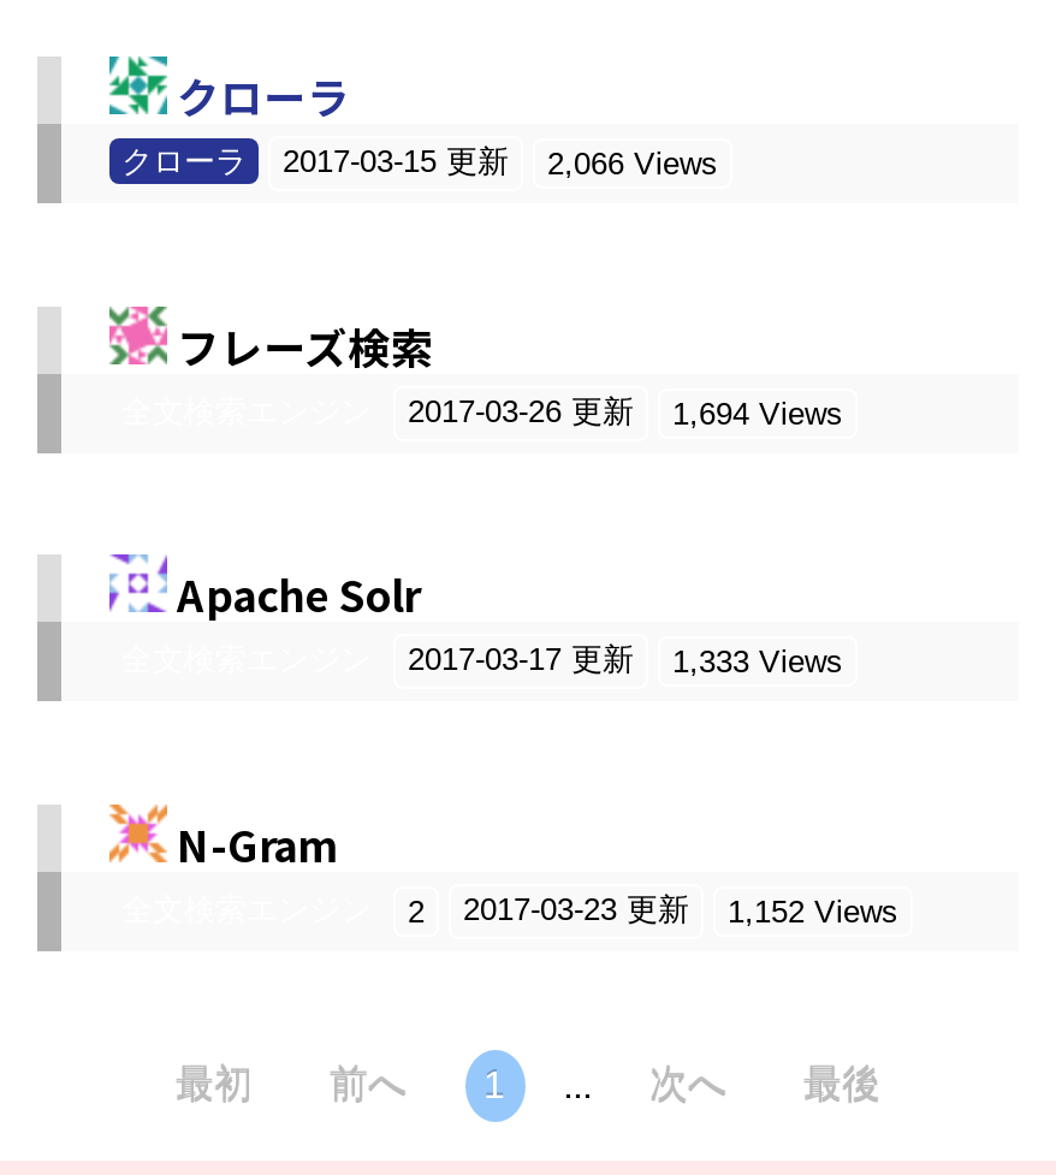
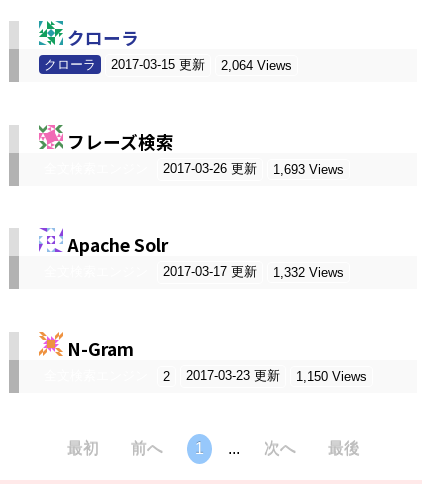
[121,143,718,182] クローラ 2017-03-15 更新 2,066 Views -> [44,57,292,73] クローラ 2017-03-15 更新 2,064 Views
[672,395,843,431] 1,694 Views -> [273,162,344,177] 1,693 Views
[672,644,843,680] 1,333 Views -> [273,265,344,280] 1,332 Views
[728,893,898,929] 1,152 Views -> [296,369,367,384] 1,150 Views

